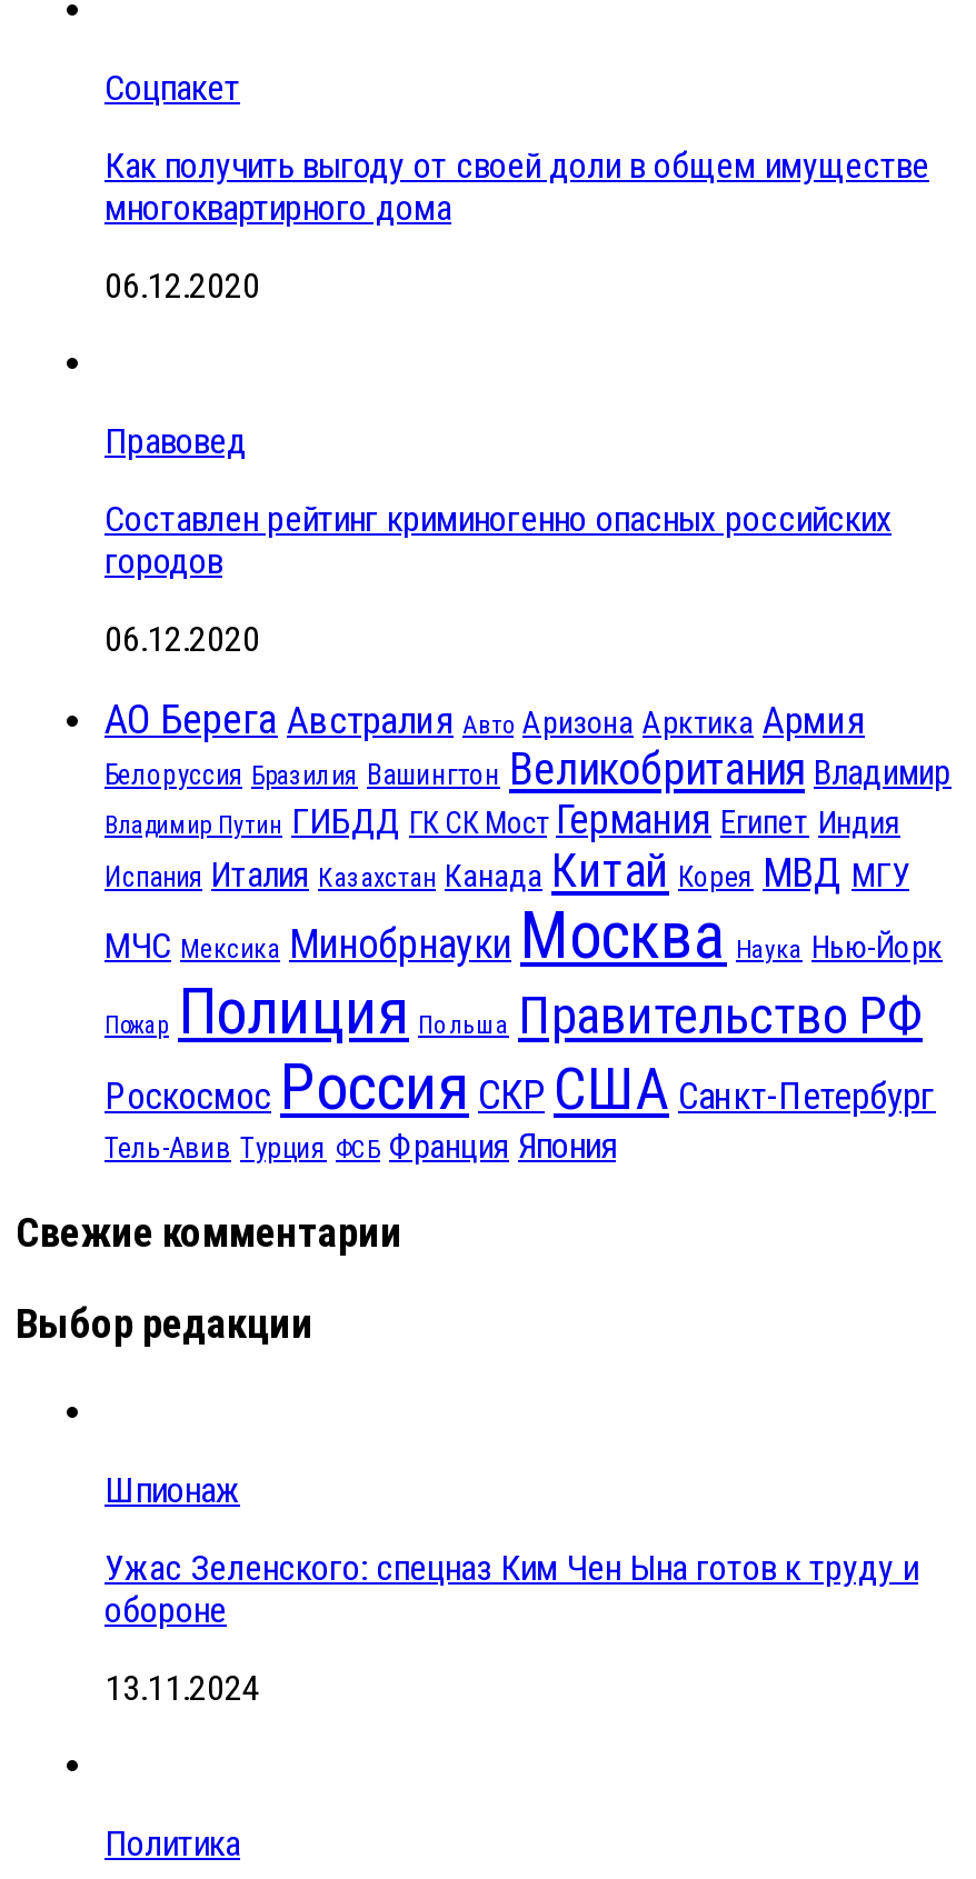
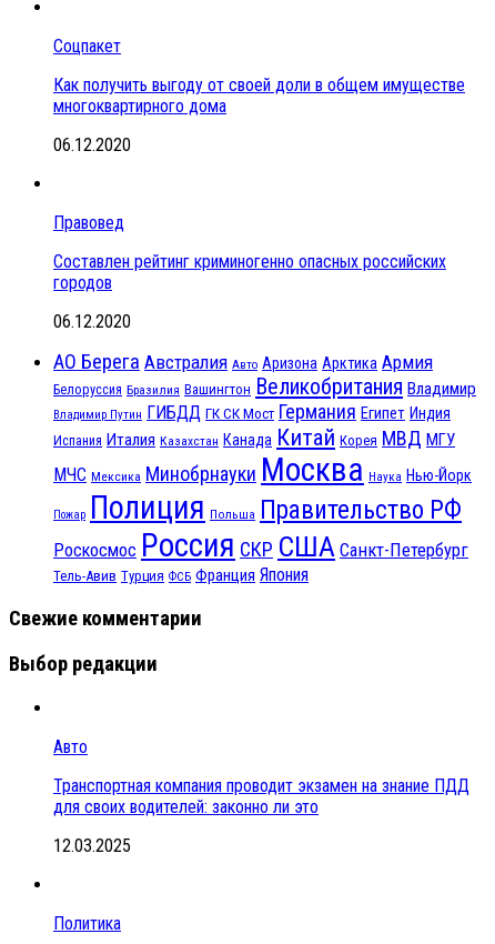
[104,1468,240,1510] Шпионаж -> [53,736,88,757] Авто
[104,1546,918,1630] Ужас Зеленского: спецназ Ким Чен Ына готов к труду и | обороне -> [53,775,469,817] Транспортная компания проводит экзамен на знание ПДД | для своих водителей: законно ли это
[104,1666,260,1708] 13.11.2024 -> [53,835,131,856] 12.03.2025

